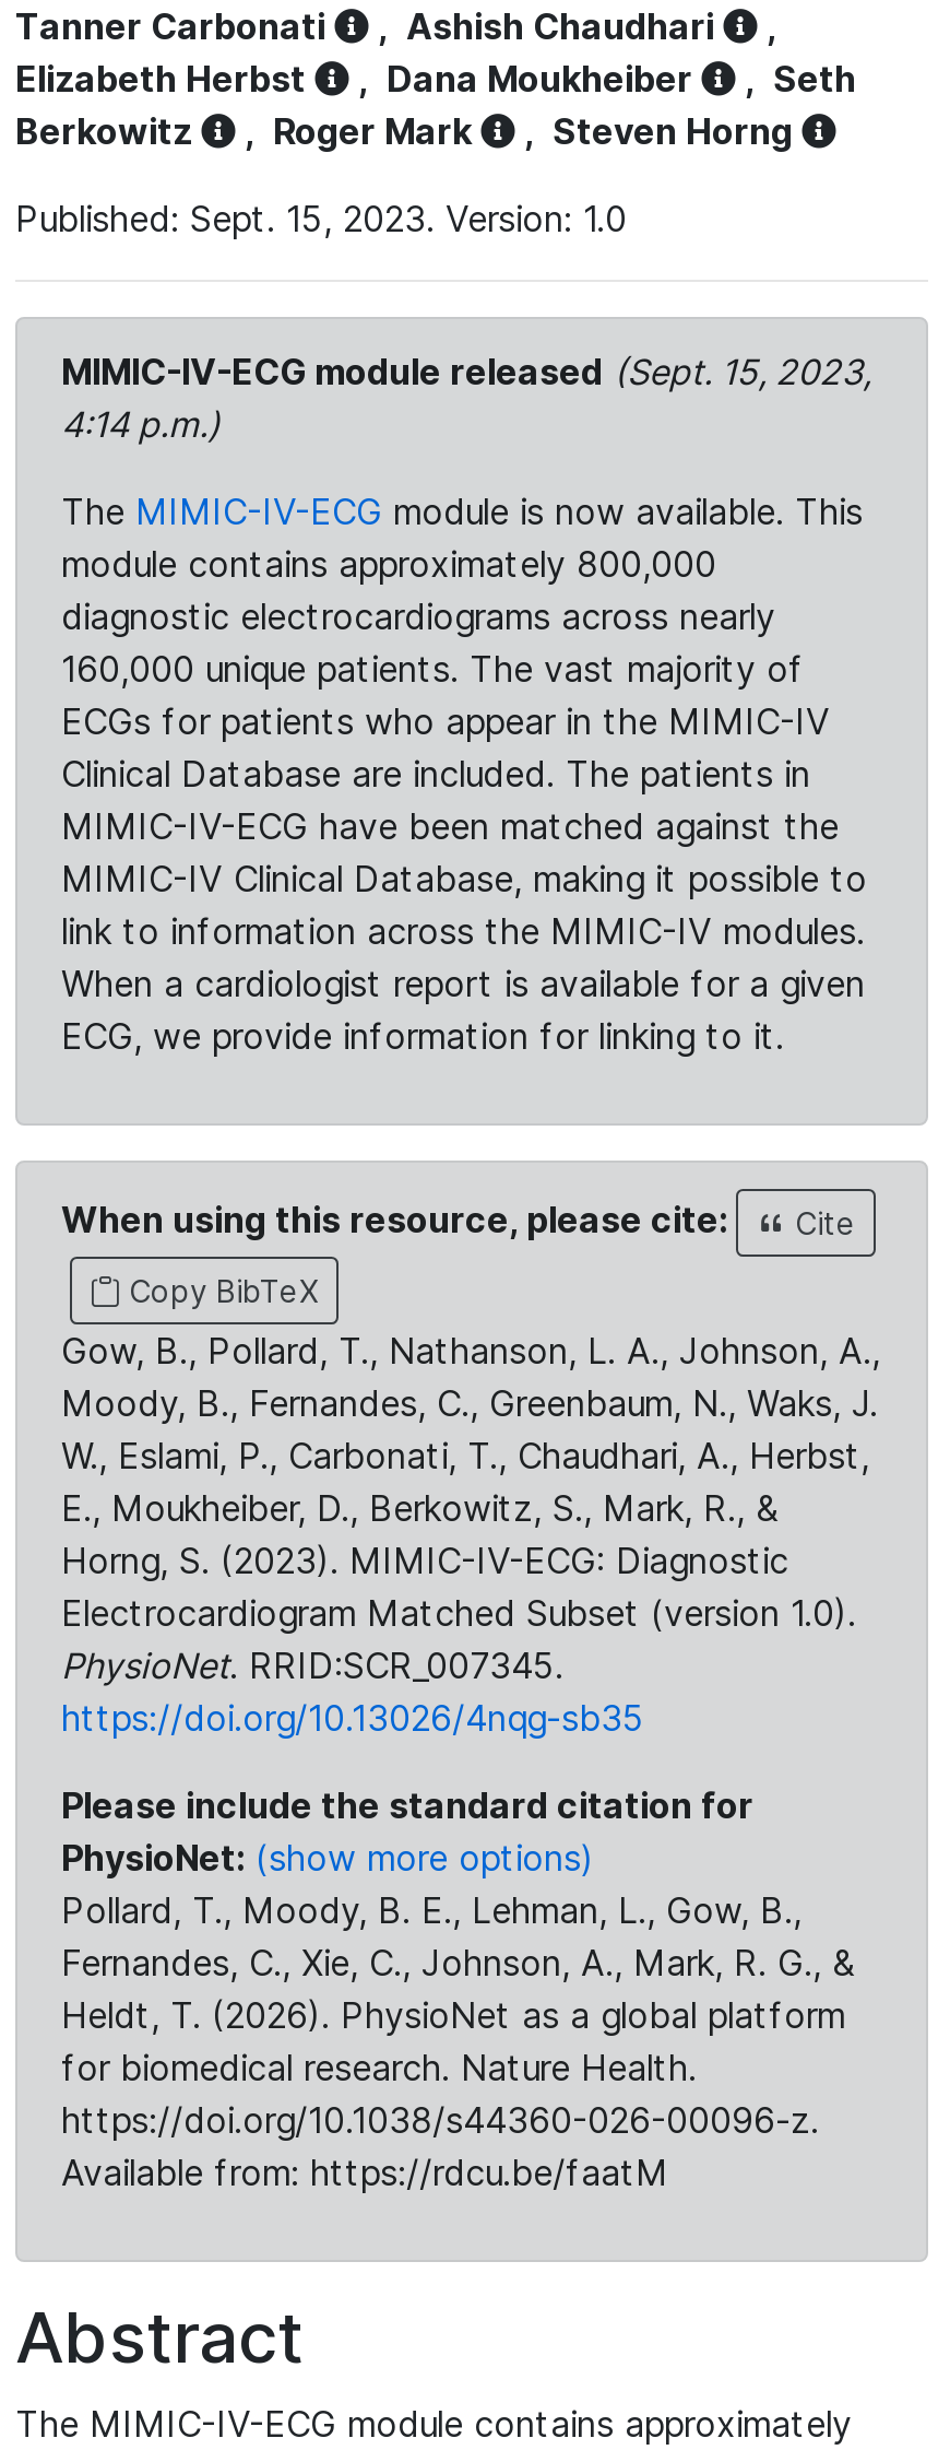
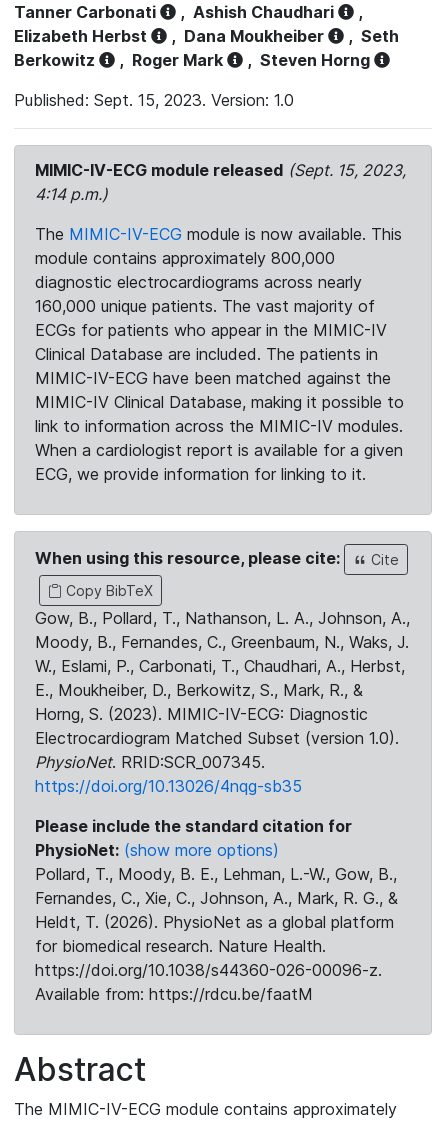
[61,1888,801,1932] Pollard, T., Moody, B. E., Lehman, L., Gow, B., -> [35,864,397,884] Pollard, T., Moody, B. E., Lehman, L.-W., Gow, B.,

